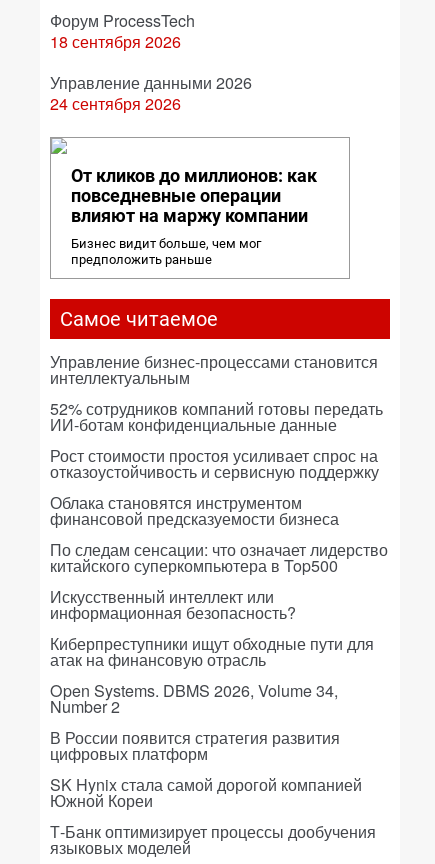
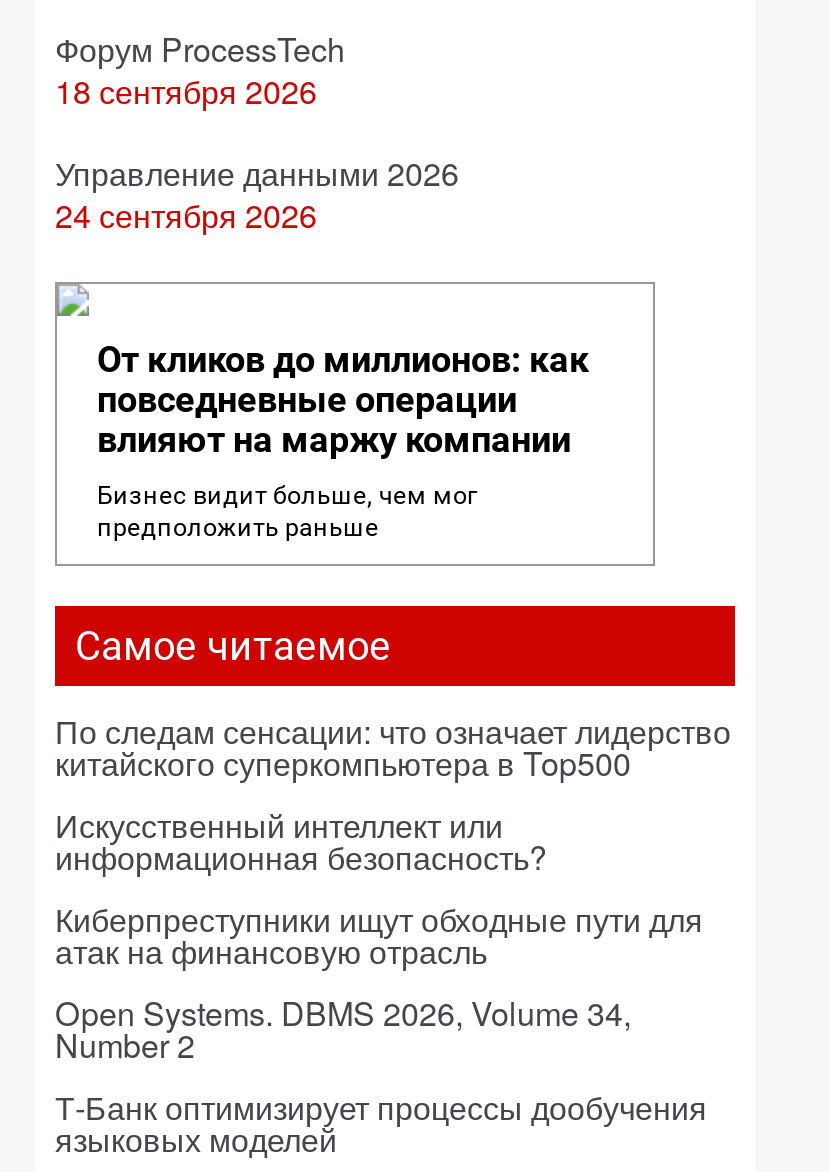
[50,350,383,530] Управление бизнес-процессами становится | интеллектуальным | 52% сотрудников компаний готовы передать | ИИ-ботам конфиденциальные данные | Рост стоимости простоя усиливает спрос на | отказоустойчивость и сервисную поддержку | Облака становятся инструментом | финансовой предсказуемости бизнеса -> none
[50,726,362,812] В России появится стратегия развития | цифровых платформ | SK Hynix стала самой дорогой компанией | Южной Кореи -> none

